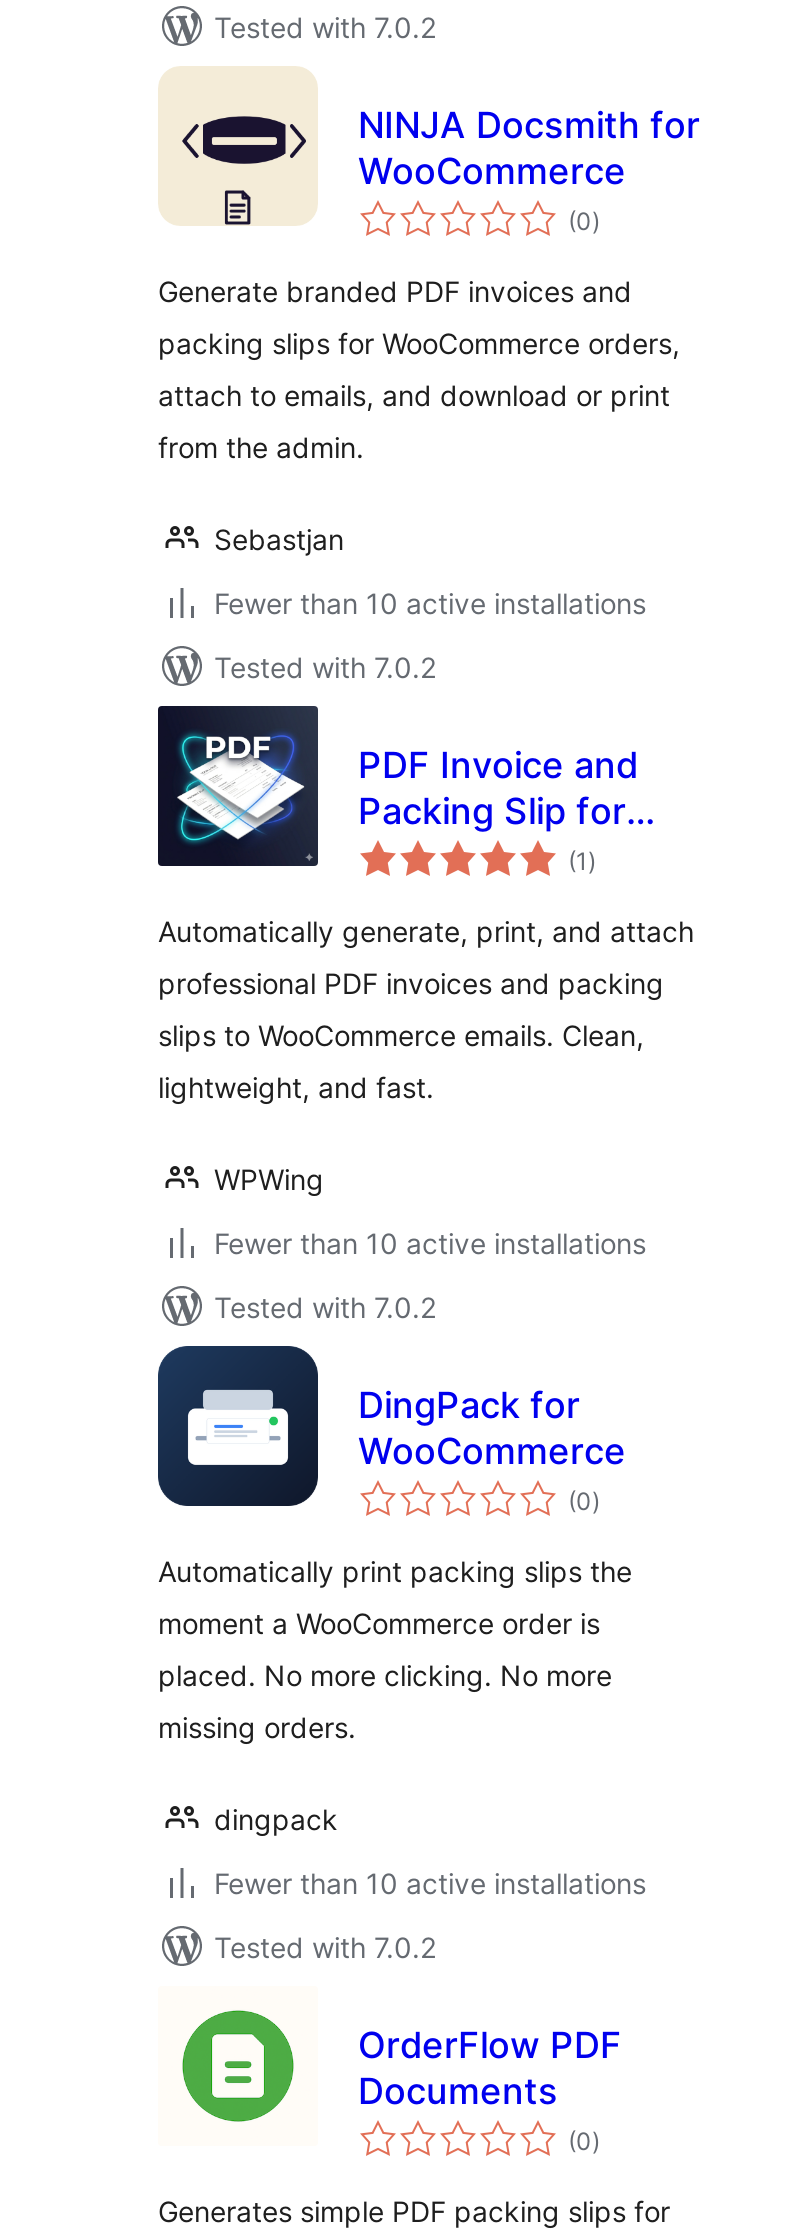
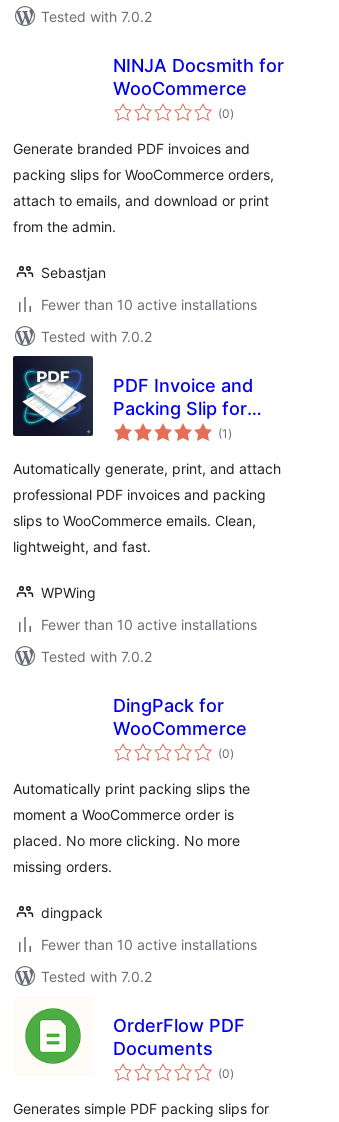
[160,68,316,228] [image] -> none
[156,1344,320,1508] [image] -> none

